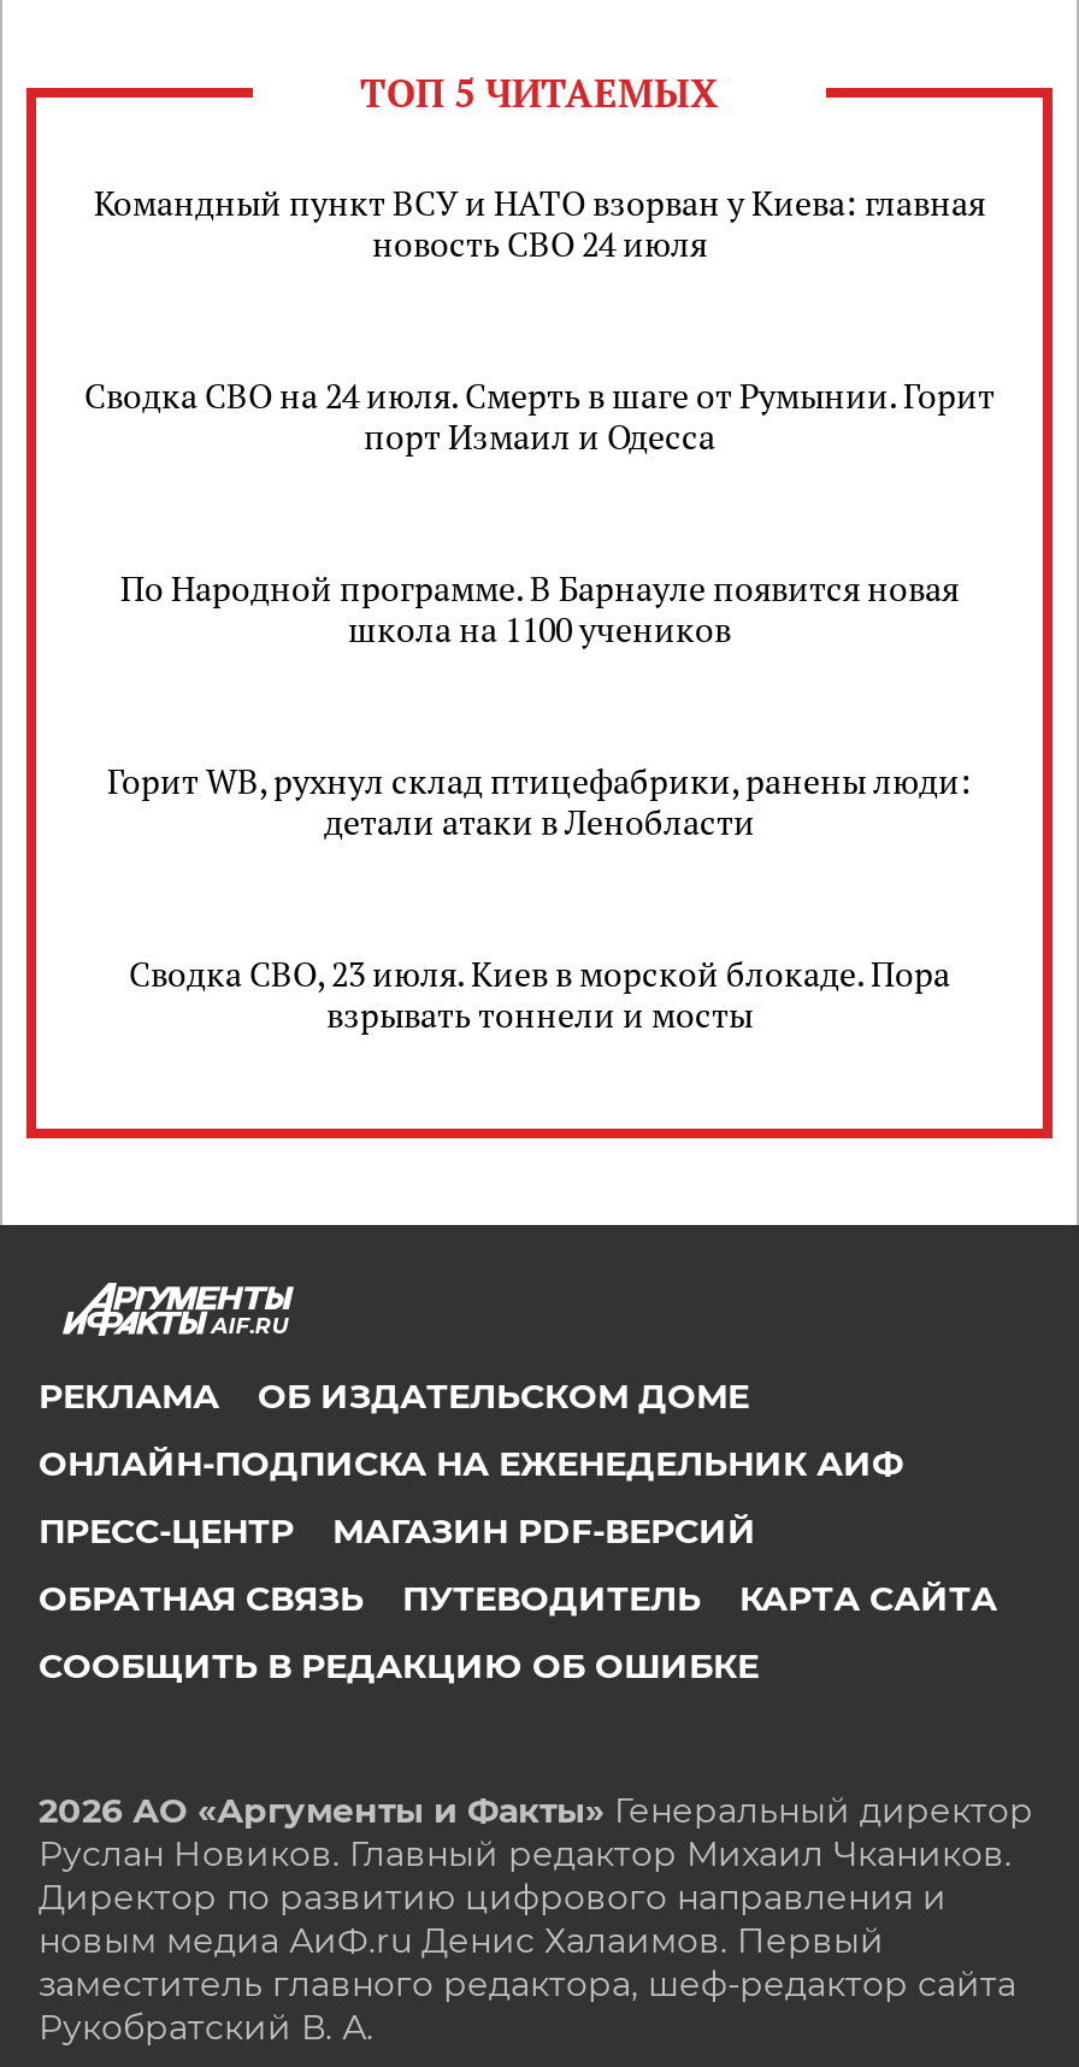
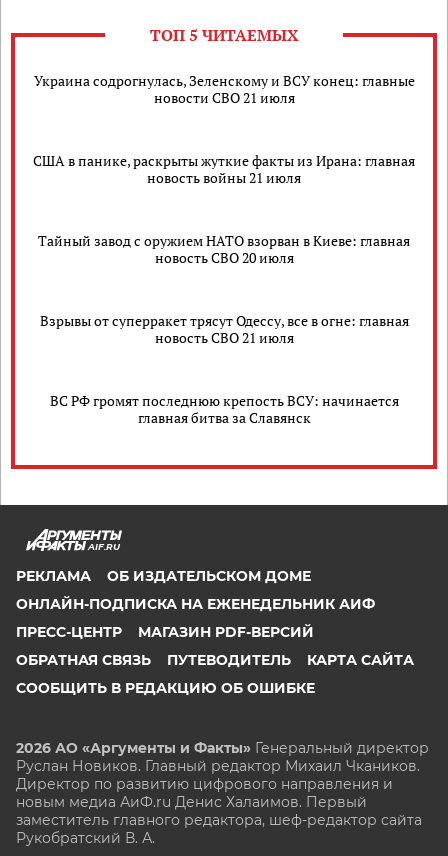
[94,179,985,266] Командный пункт ВСУ и НАТО взорван у Киева: главная | новость СВО 24 июля -> [33,71,414,107] Украина содрогнулась, Зеленскому и ВСУ конец: главные | новости СВО 21 июля
[84,372,995,459] Сводка СВО на 24 июля. Смерть в шаге от Румынии. Горит | порт Измаил и Одесса -> [33,151,415,187] США в панике, раскрыты жуткие факты из Ирана: главная | новость войны 21 июля
[120,565,959,652] По Народной программе. В Барнауле появится новая | школа на 1100 учеников -> [38,231,410,267] Тайный завод с оружием НАТО взорван в Киеве: главная | новость СВО 20 июля
[107,758,972,844] Горит WB, рухнул склад птицефабрики, ранены люди: | детали атаки в Ленобласти -> [39,311,408,347] Взрывы от суперракет трясут Одессу, все в огне: главная | новость СВО 21 июля
[129,950,950,1037] Сводка СВО, 23 июля. Киев в морской блокаде. Пора | взрывать тоннели и мосты -> [49,391,398,427] ВС РФ громят последнюю крепость ВСУ: начинается | главная битва за Славянск

